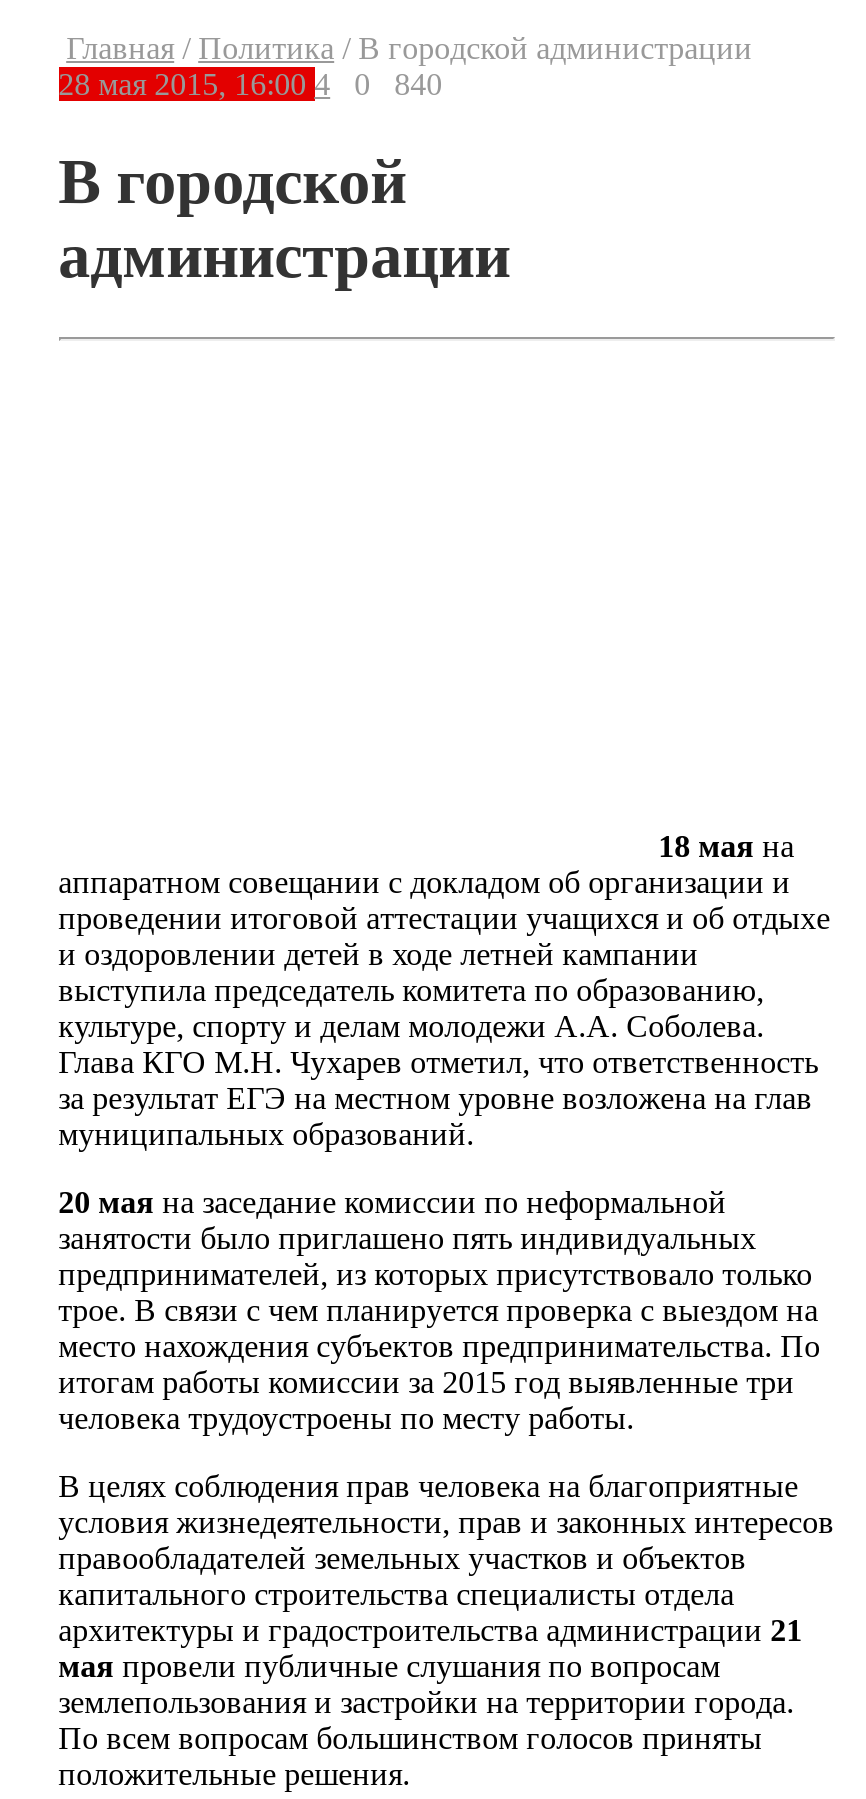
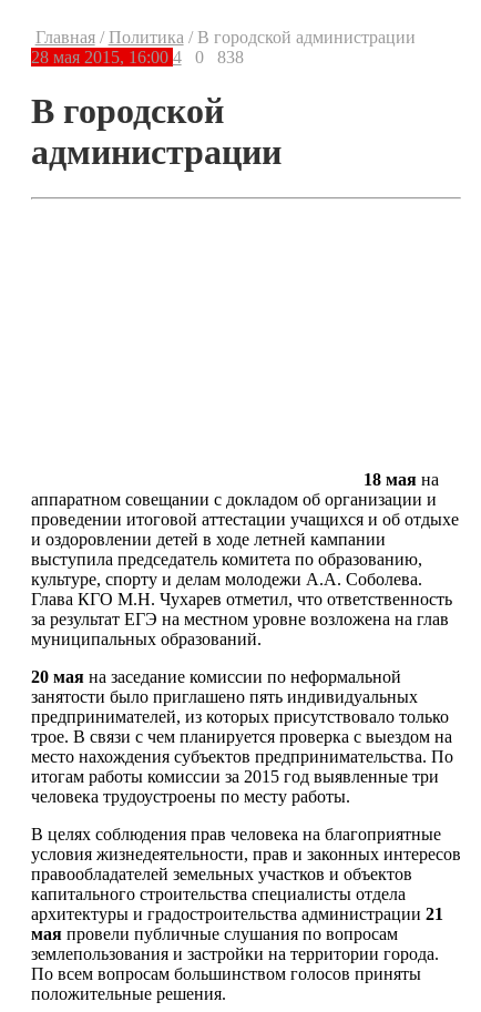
[354,67,442,101] 0 840 -> [195,48,243,67] 0 838

